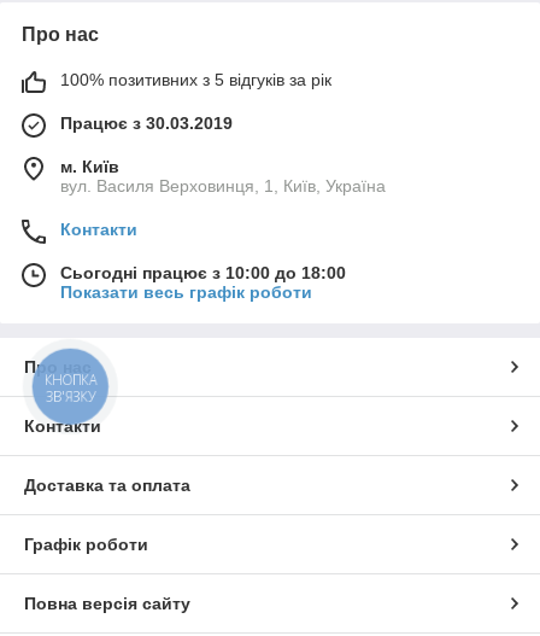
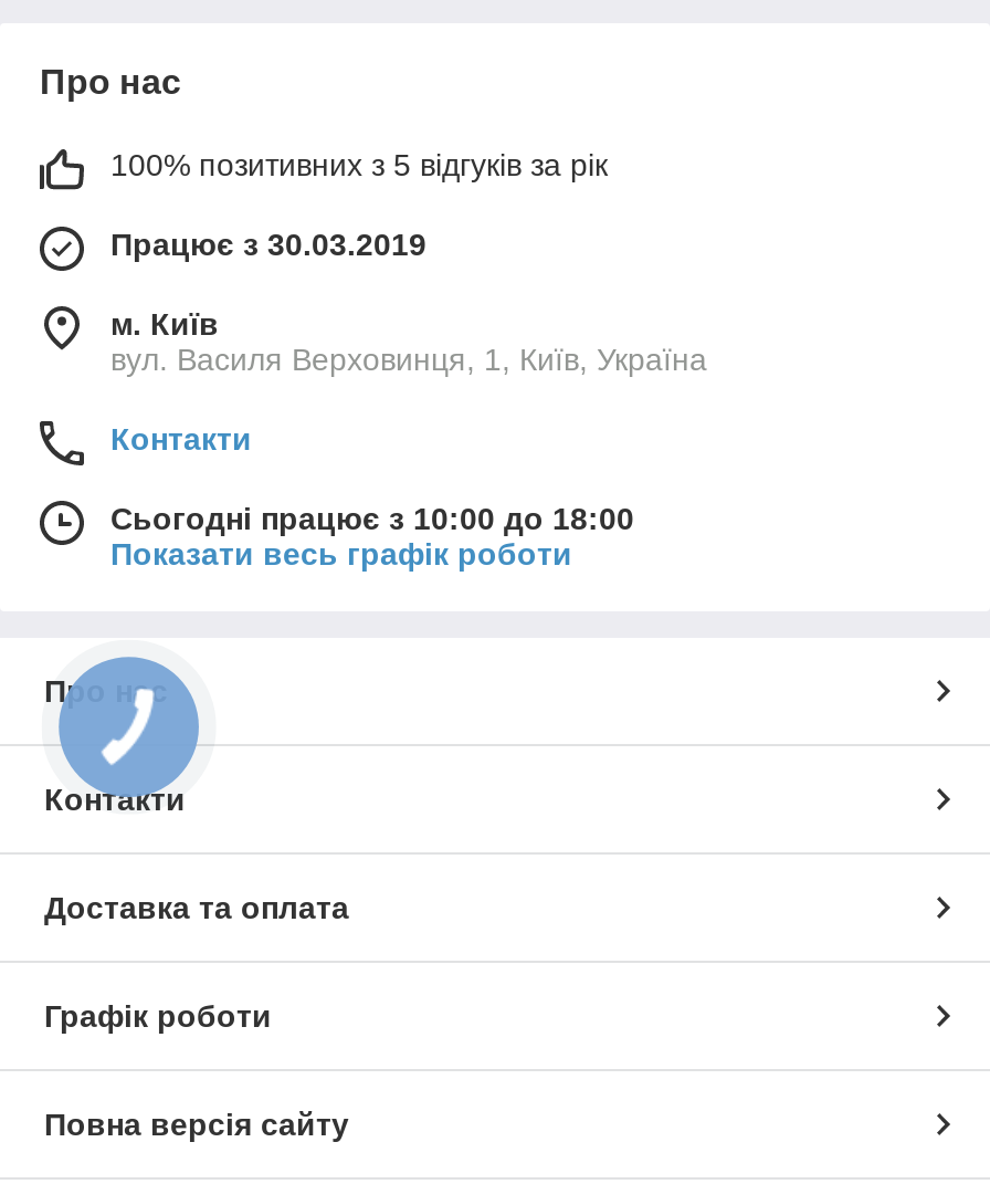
[45,370,97,405] КНОПКА | ЗВ'ЯЗКУ -> none

